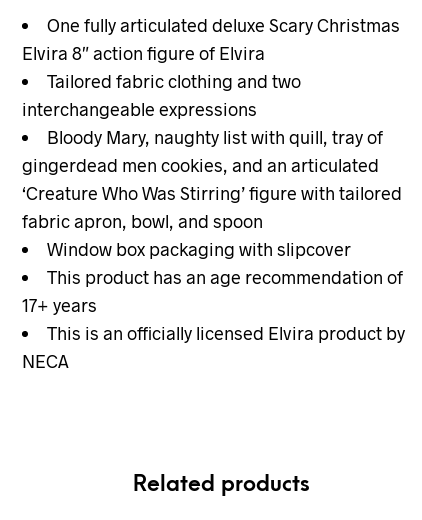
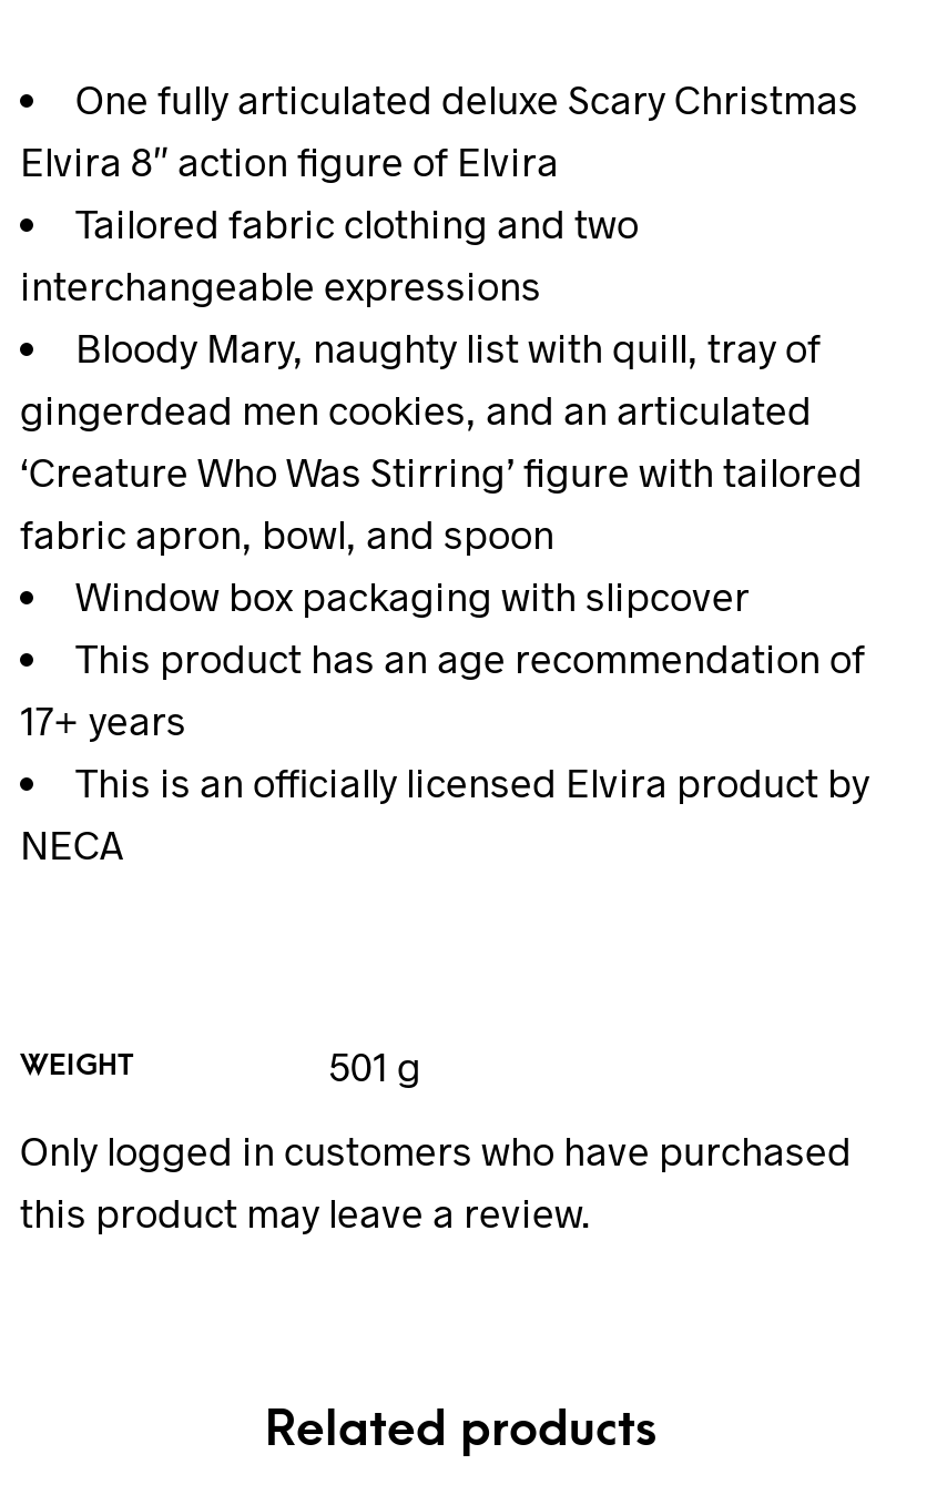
none -> [20,1041,852,1236] WEIGHT | 501 g | Only logged in customers who have purchased | this product may leave a review.

